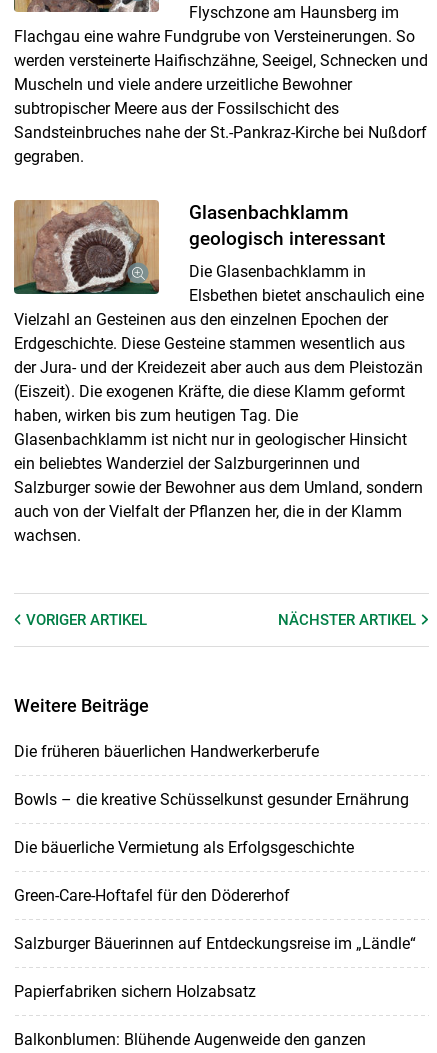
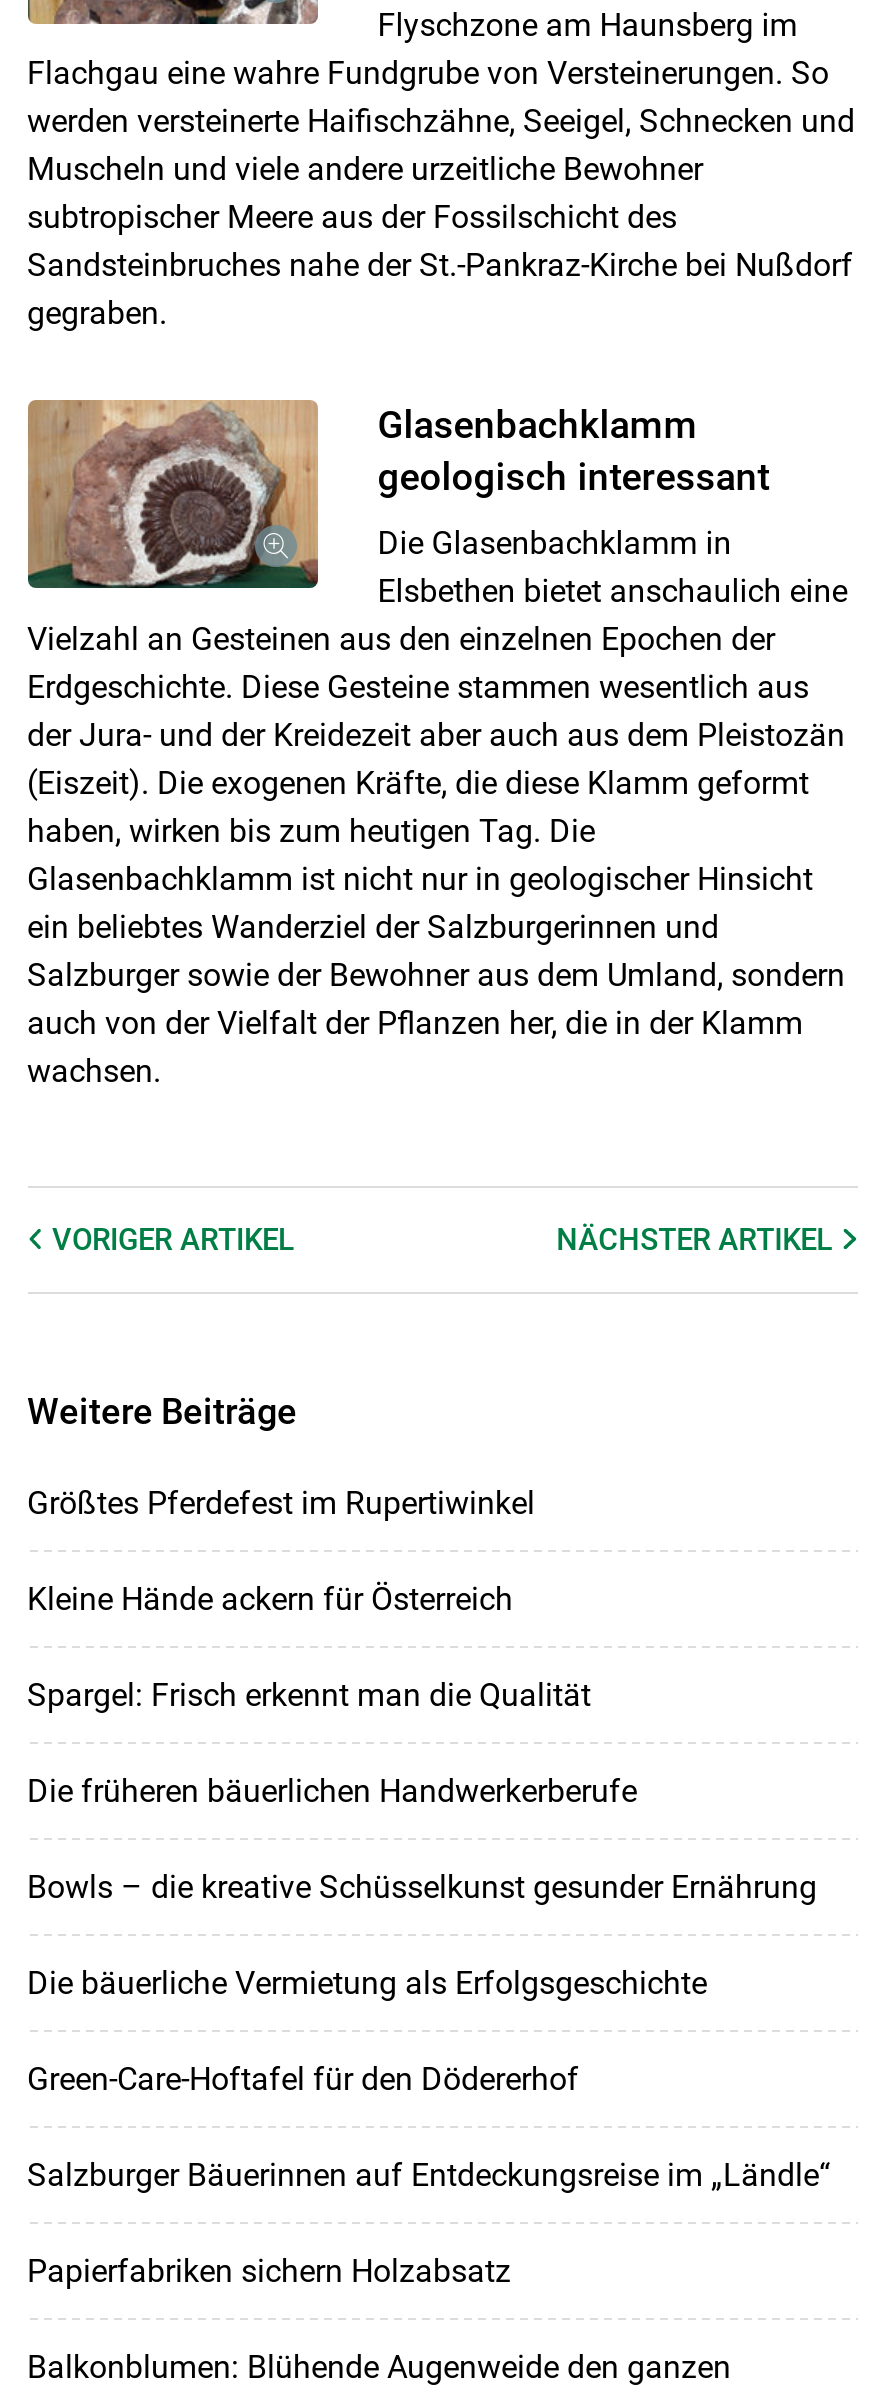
none -> [27,1484,591,1714] Größtes Pferdefest im Rupertiwinkel | Kleine Hände ackern für Österreich | Spargel: Frisch erkennt man die Qualität

